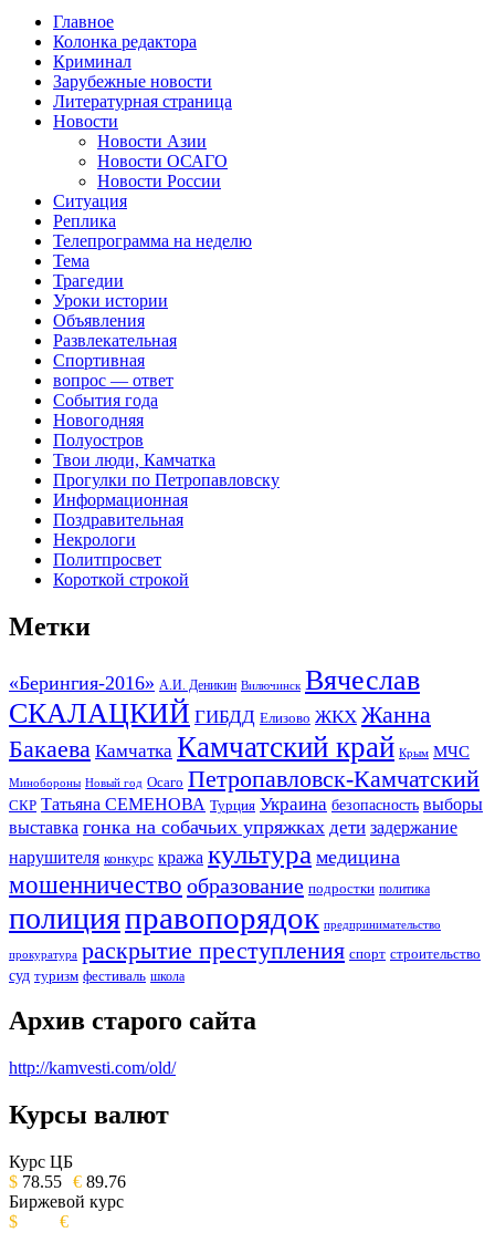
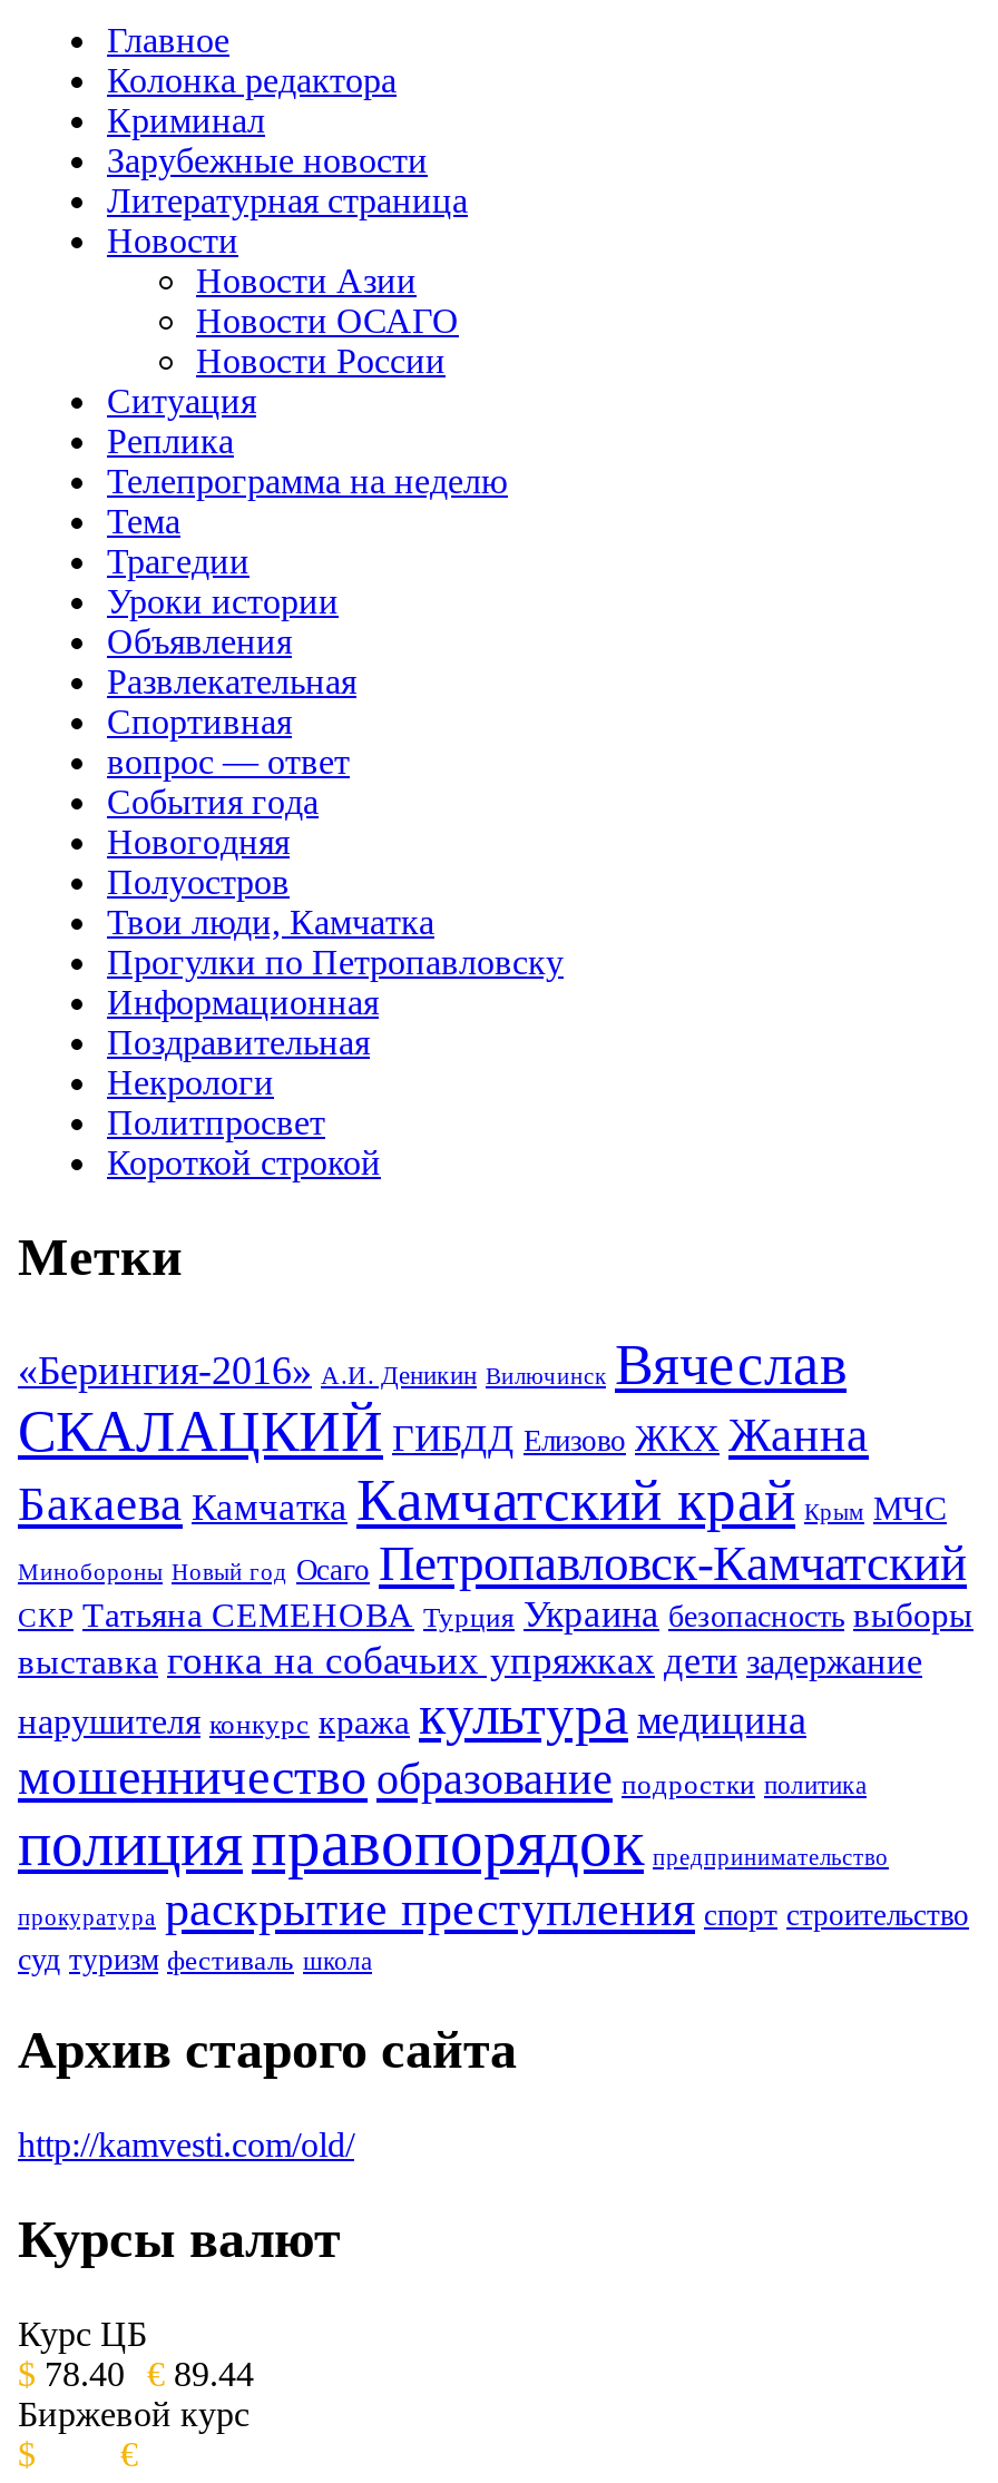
[9,1172,126,1191] $ 78.55 € 89.76 -> [18,2355,254,2393] $ 78.40 € 89.44

